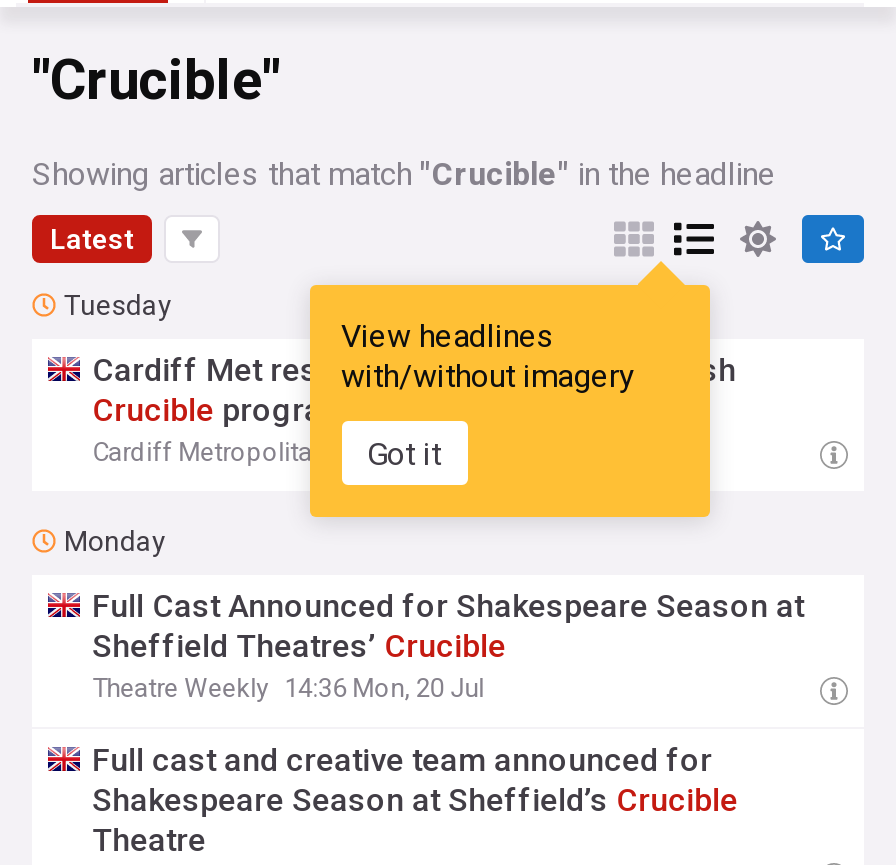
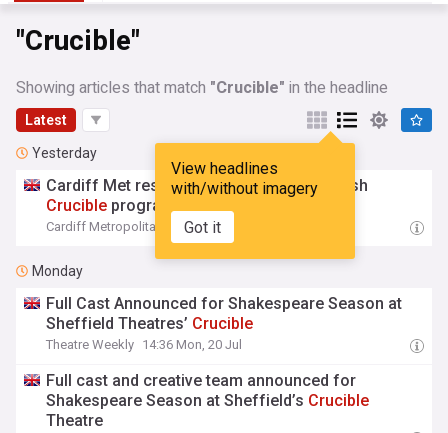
[64,289,172,321] Tuesday -> [32,145,97,161] Yesterday

